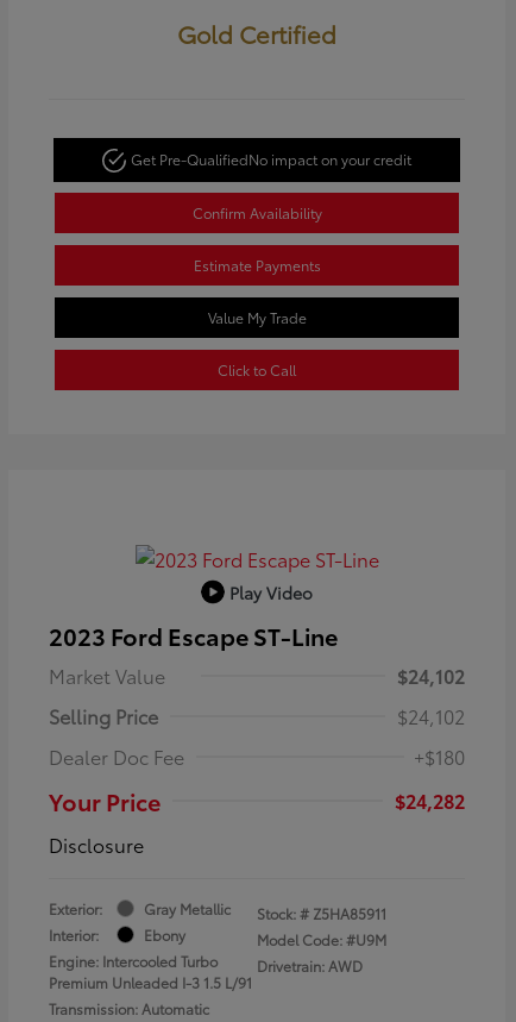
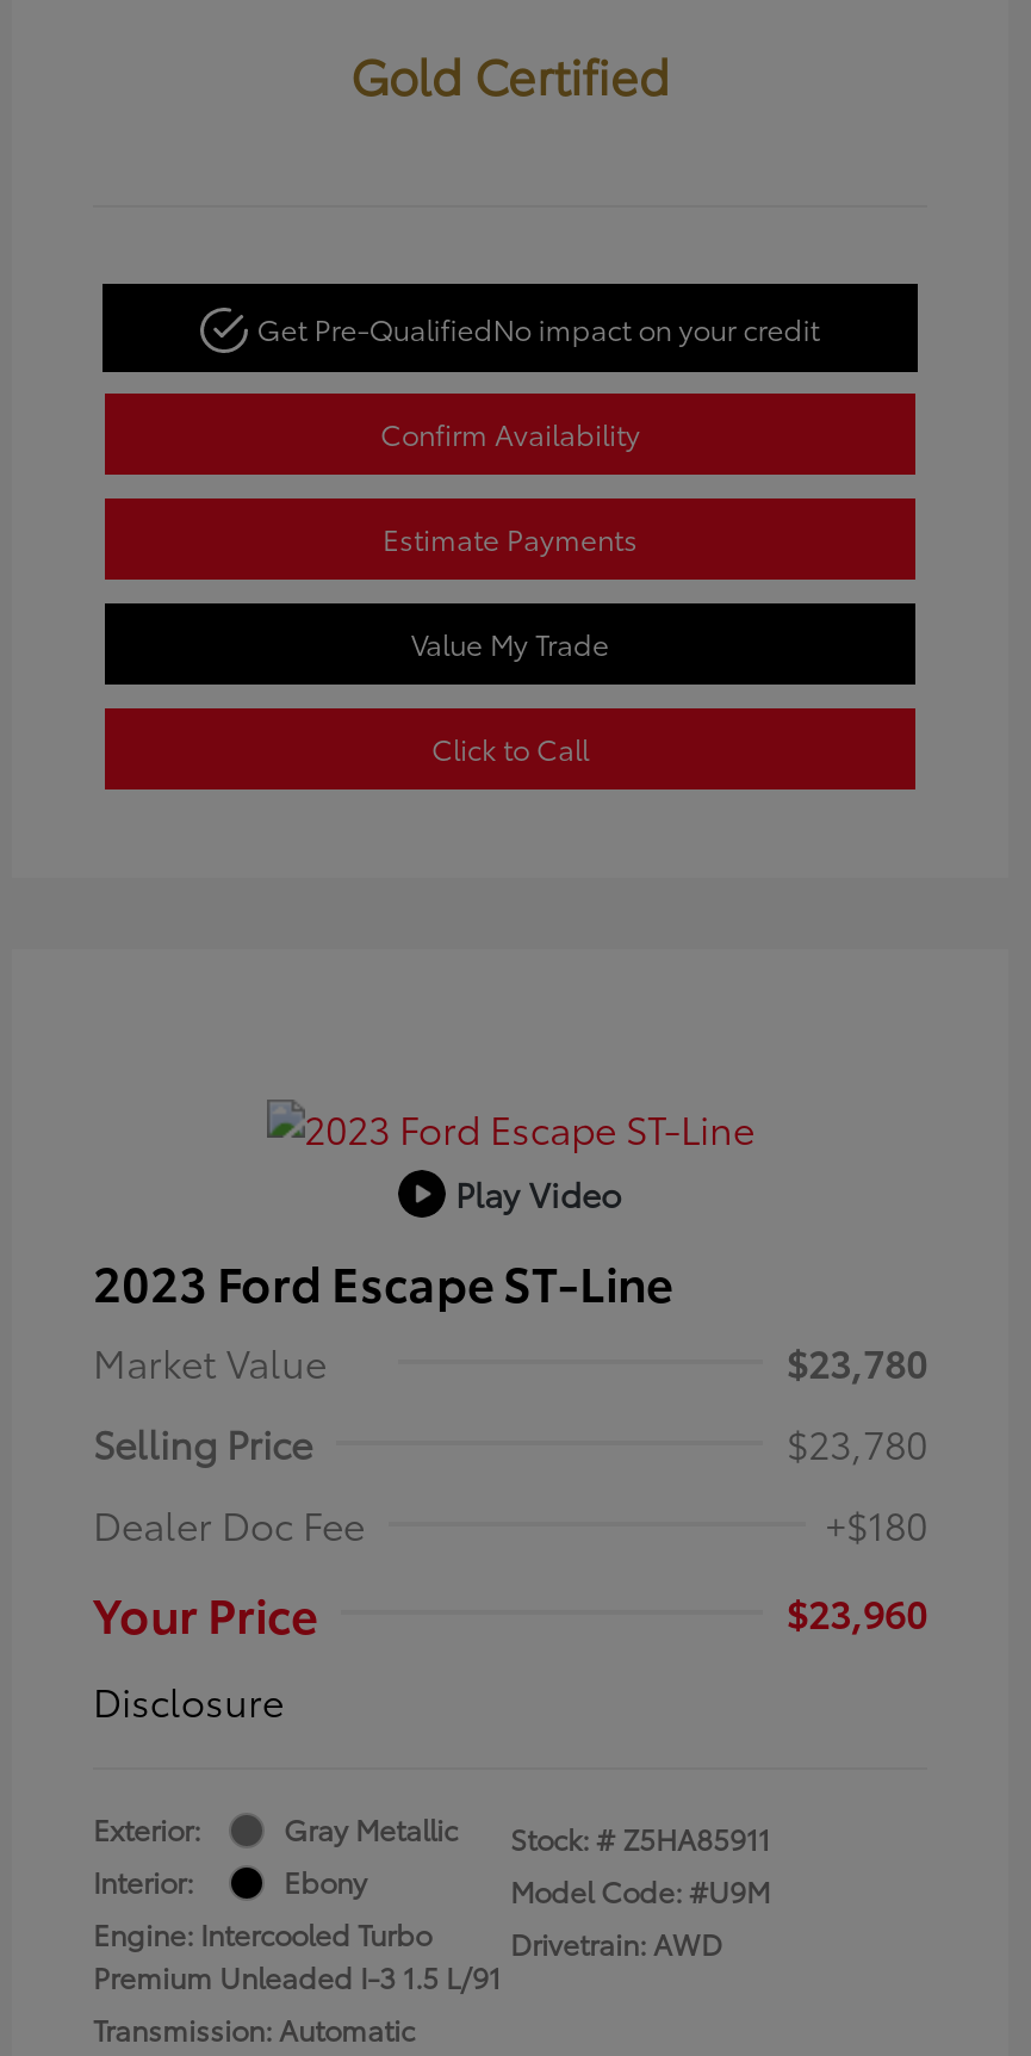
[397,661,465,689] $24,102 -> [787,1333,927,1388] $23,780
[397,702,465,729] $24,102 -> [787,1414,927,1469] $23,780
[395,786,465,814] $24,282 -> [787,1583,927,1638] $23,960

